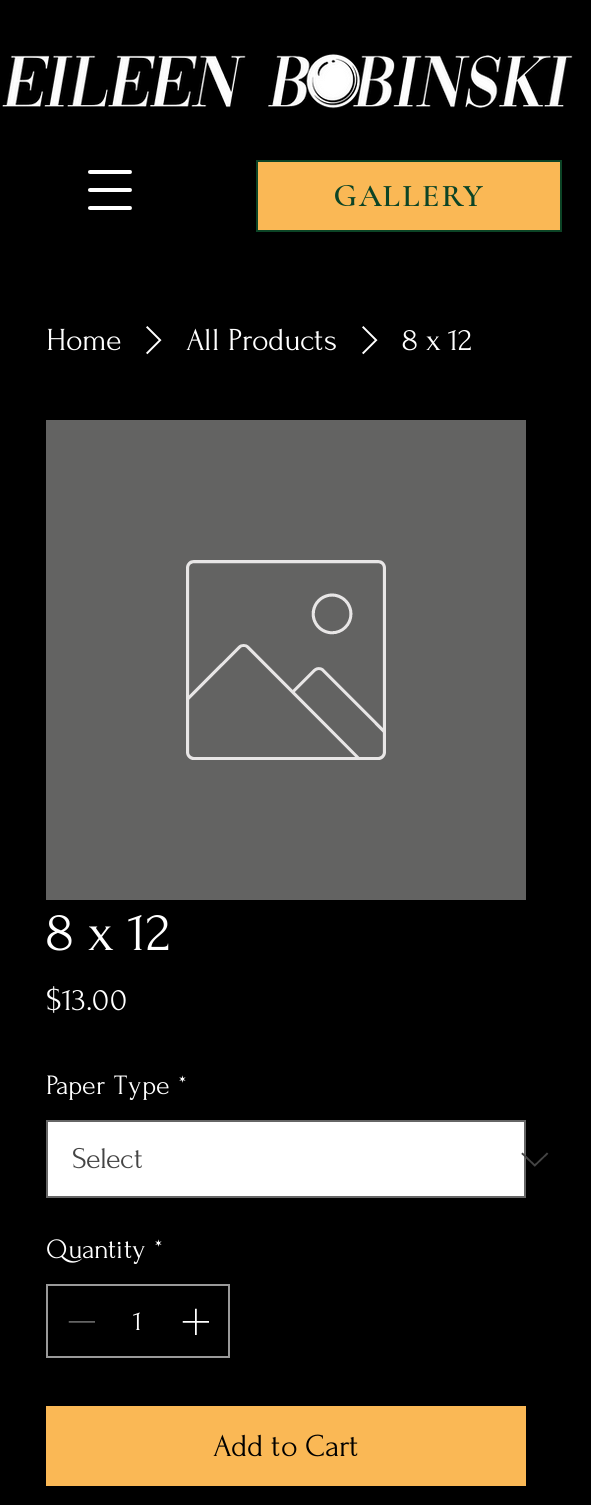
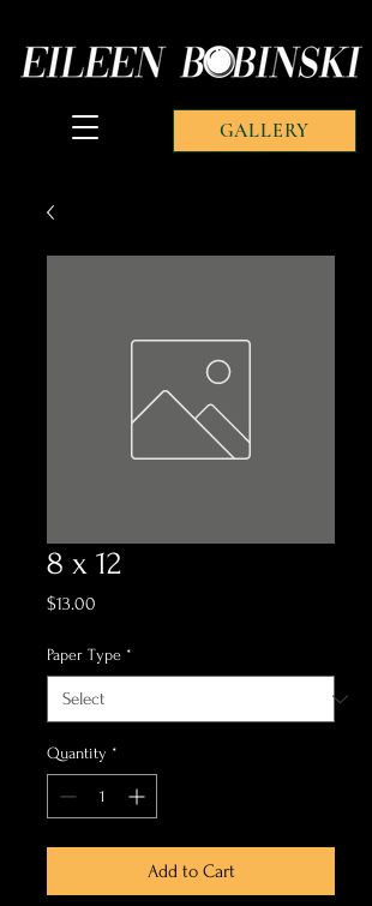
[46,322,472,358] Home | All Products | 8 x 12 -> none

